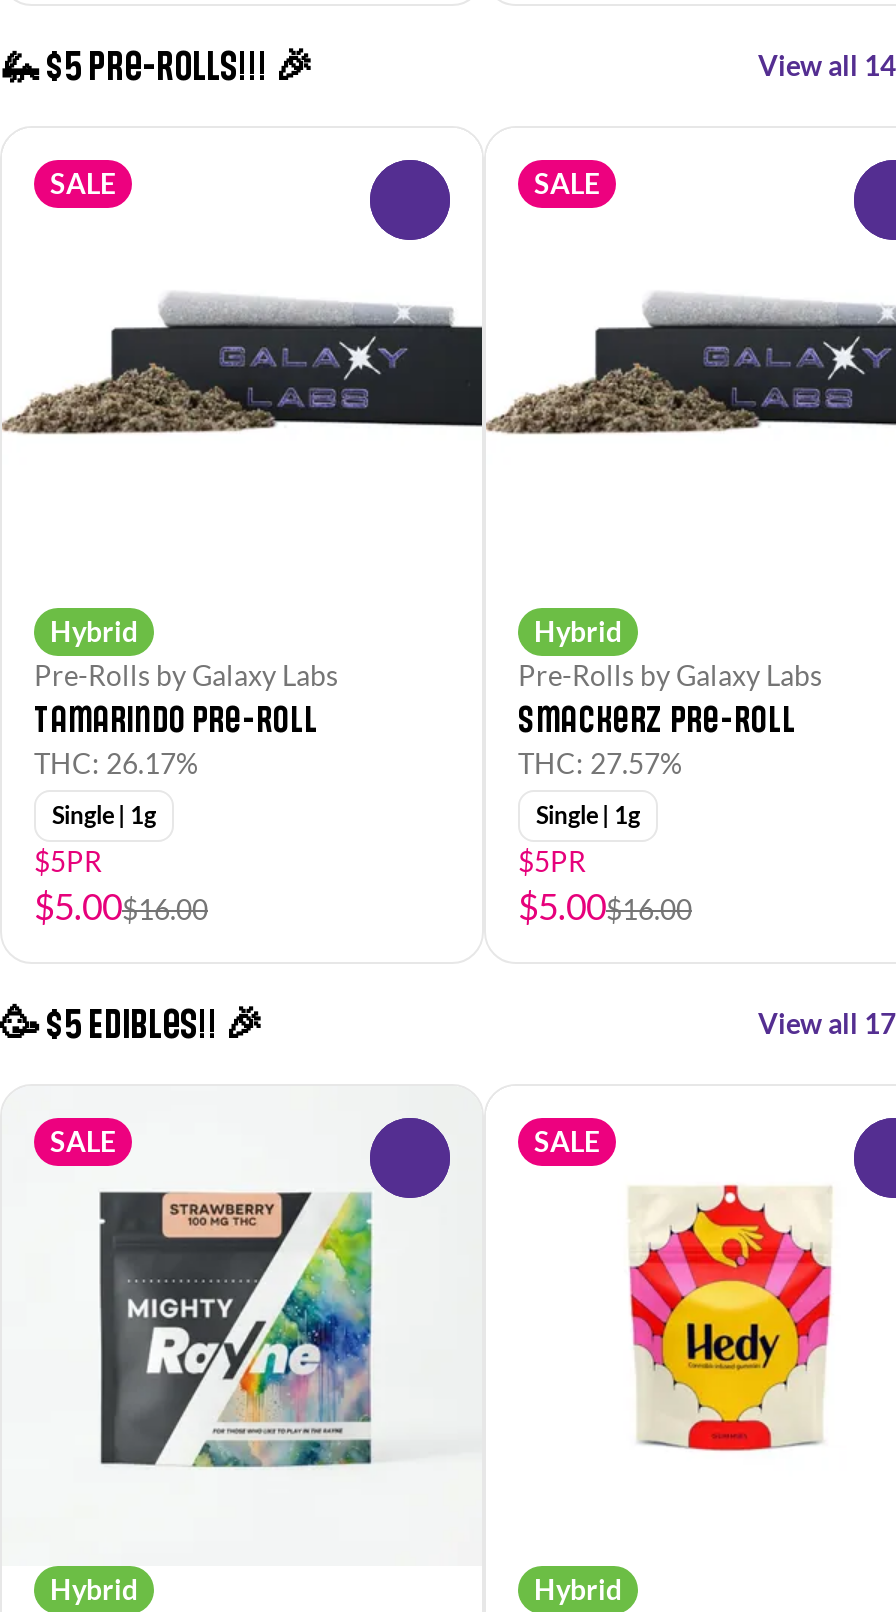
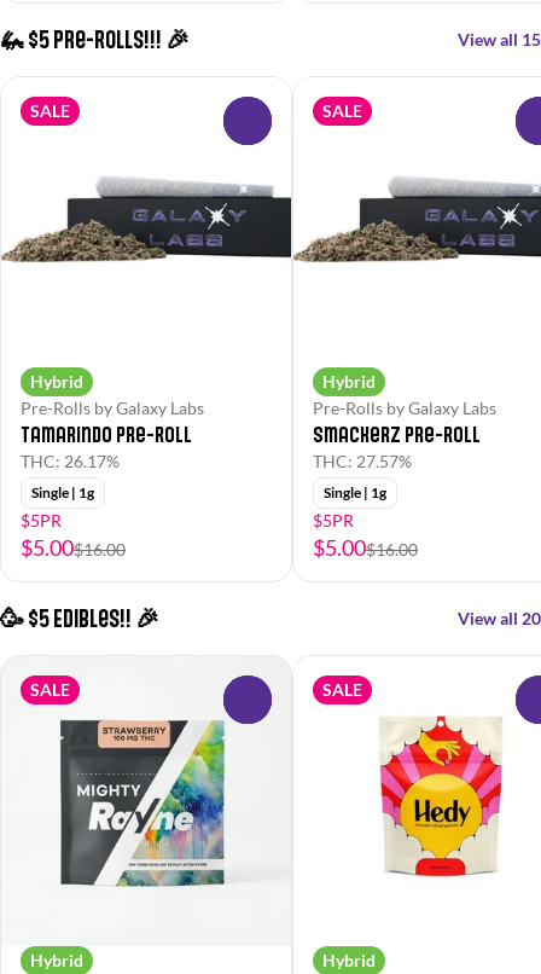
[758,48,896,82] View all 14 -> [458,29,541,50] View all 15
[758,1006,896,1040] View all 17 -> [458,608,541,628] View all 20

